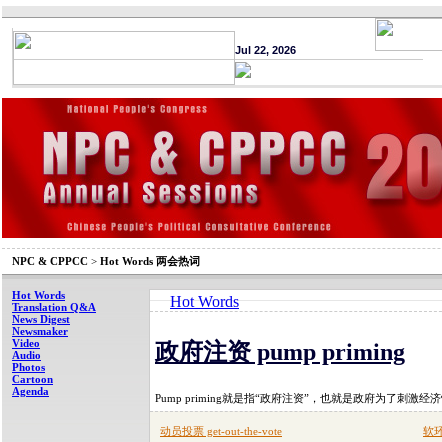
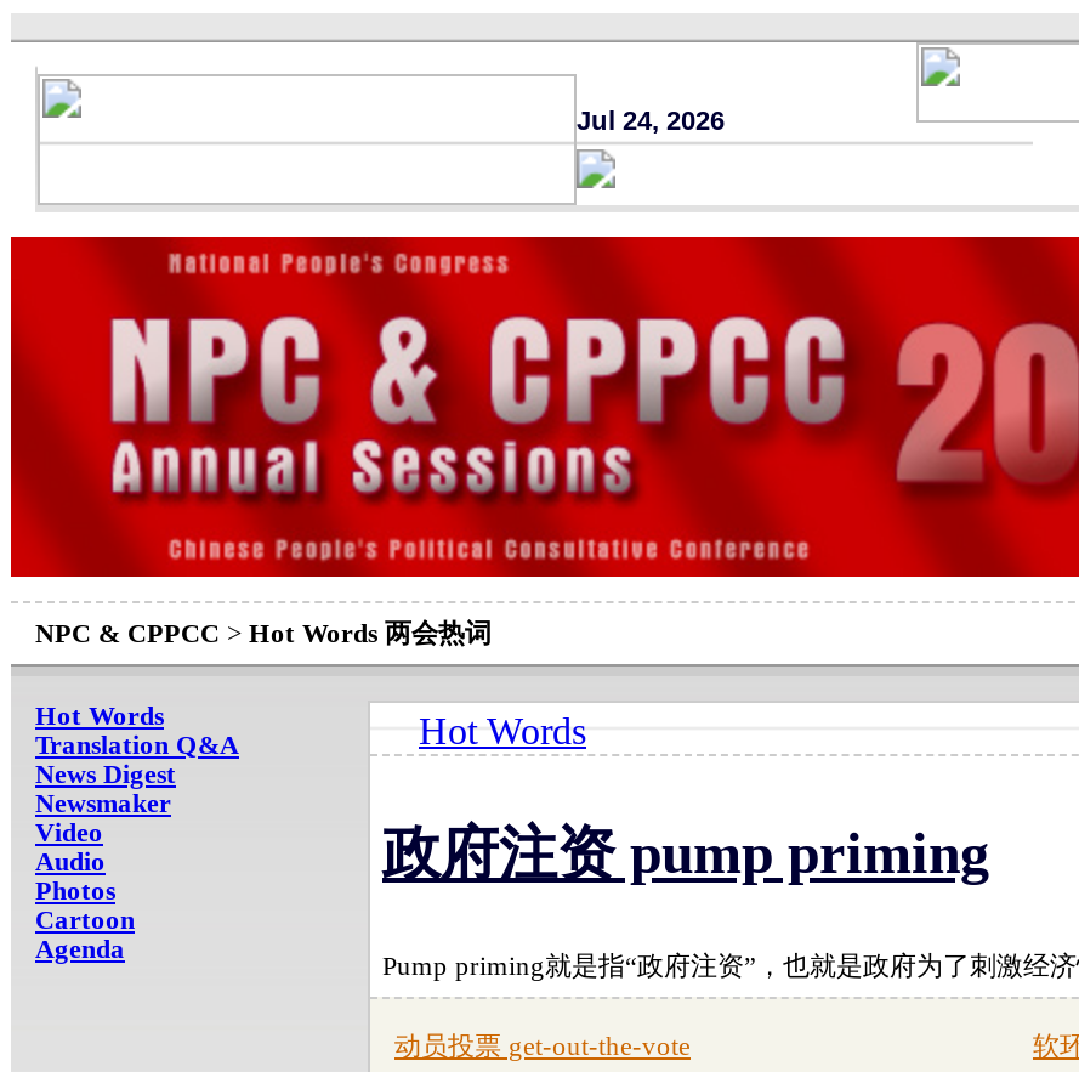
[235,44,296,56] Jul 22, 2026 -> [577,106,725,135] Jul 24, 2026

